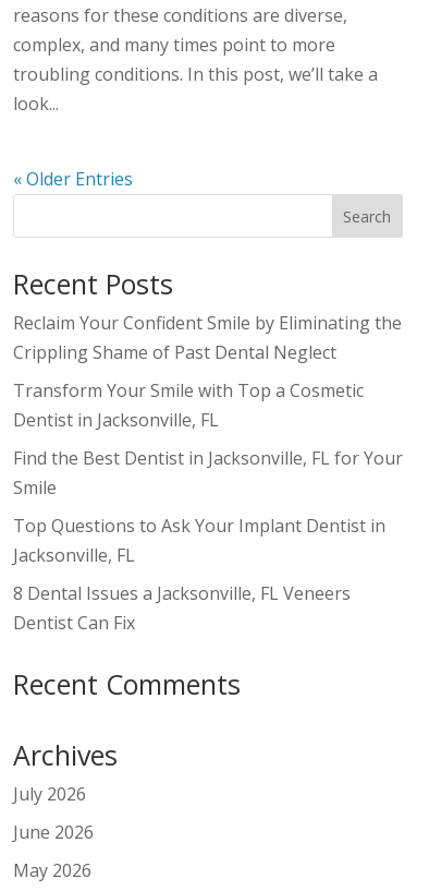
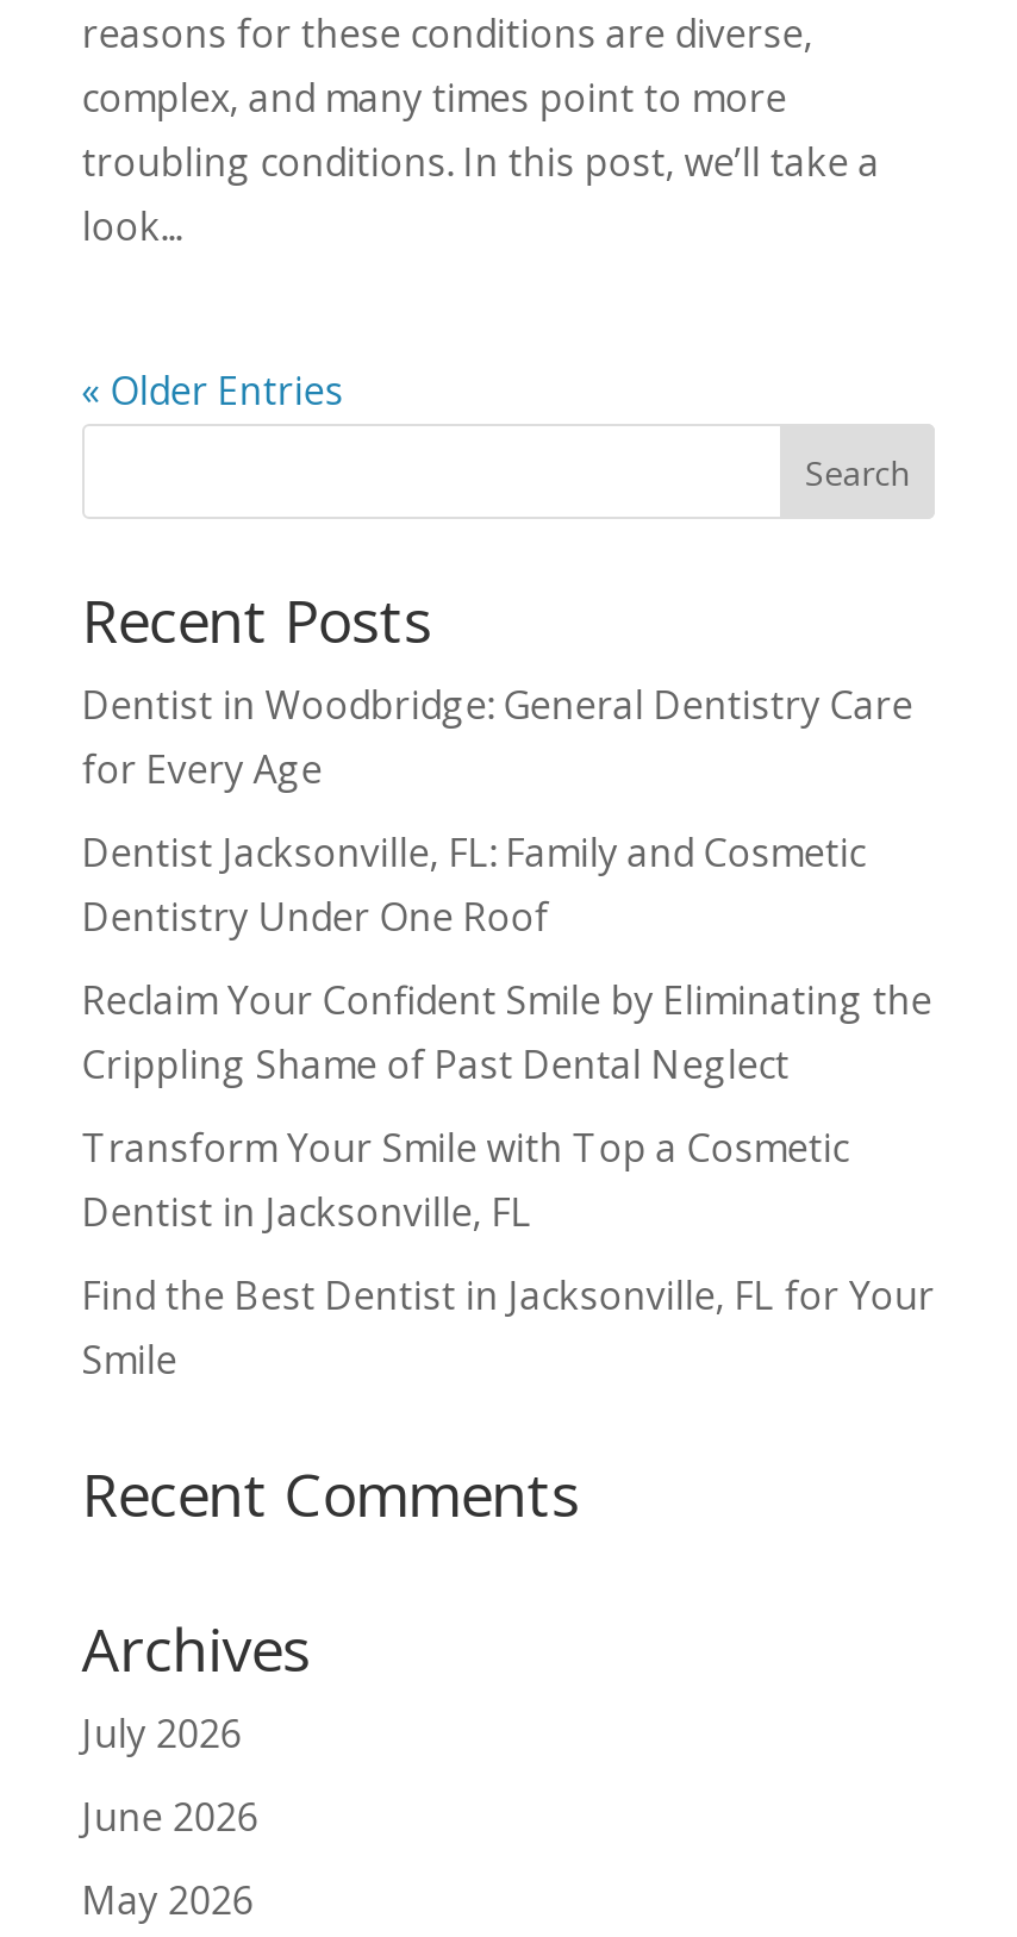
none -> [82,679,913,943] Dentist in Woodbridge: General Dentistry Care | for Every Age | Dentist Jacksonville, FL: Family and Cosmetic | Dentistry Under One Roof
moved [13,311,403,499] -> [82,974,934,1386]: Reclaim Your Confident Smile by Eliminating the | Crippling Shame of Past Dental Neglect | Transform Your Smile with Top a Cosmetic | Dentist in Jacksonville, FL | Find the Best Dentist in Jacksonville, FL for Your | Smile
[13,514,385,635] Top Questions to Ask Your Implant Dentist in | Jacksonville, FL | 8 Dental Issues a Jacksonville, FL Veneers | Dentist Can Fix -> none

